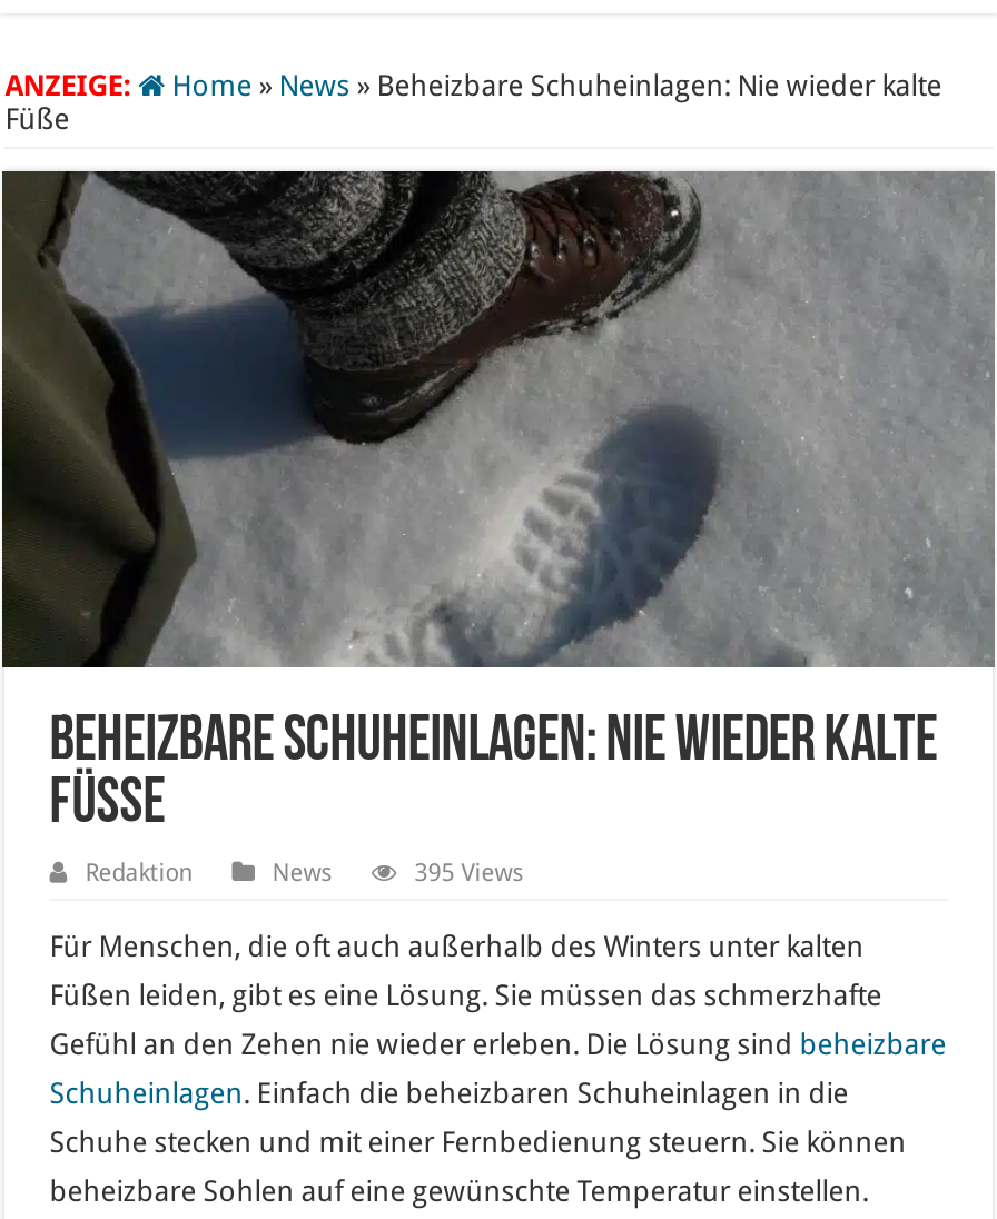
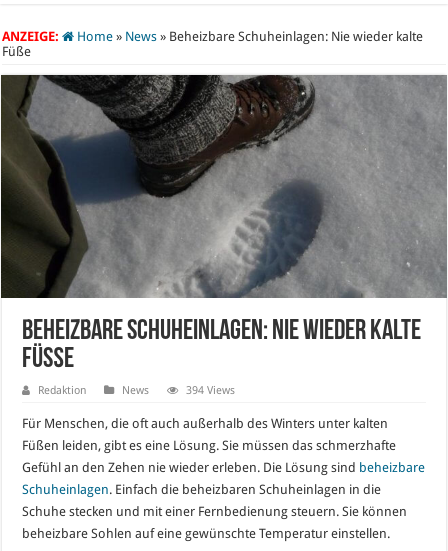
[414,859,523,888] 395 Views -> [186,384,235,397] 394 Views

